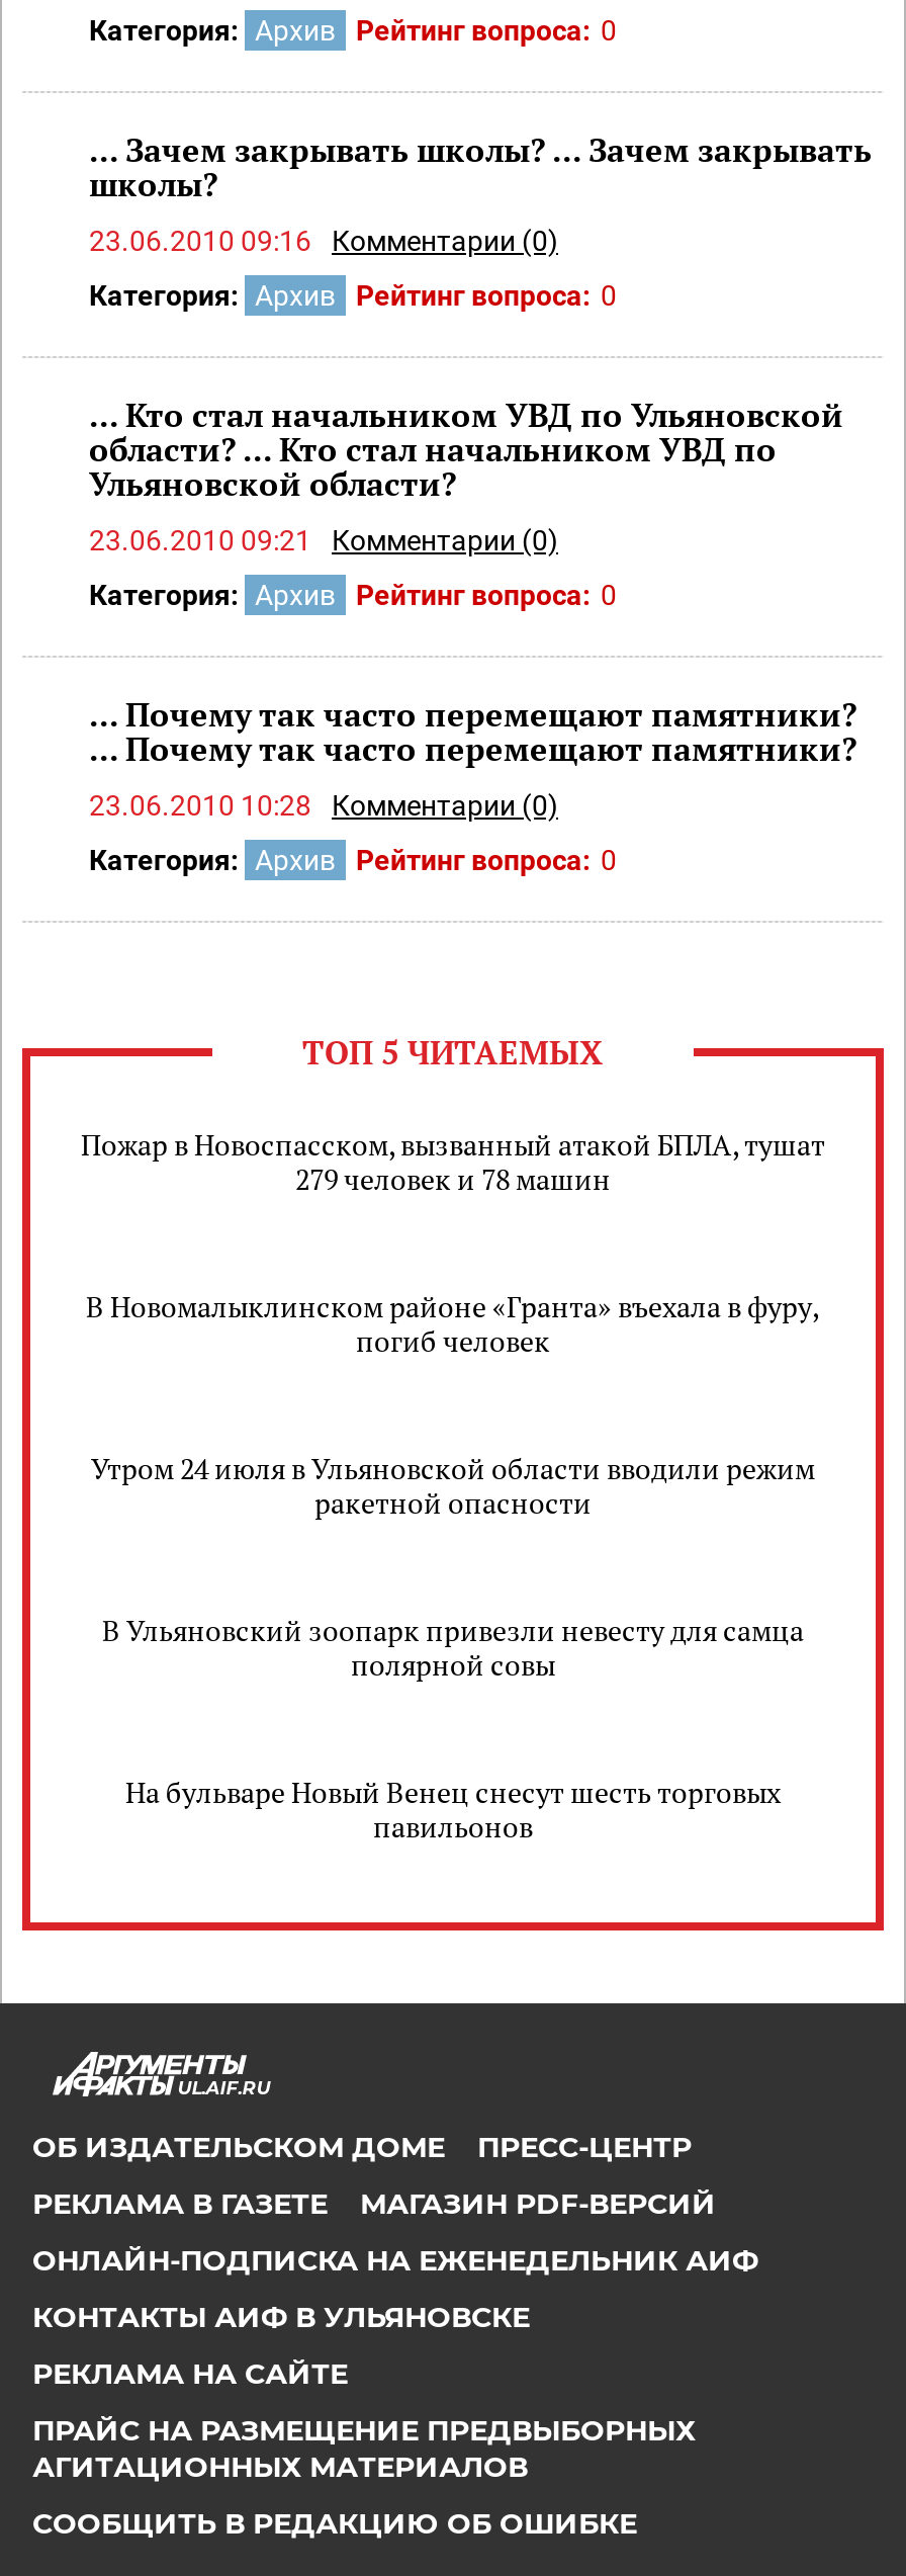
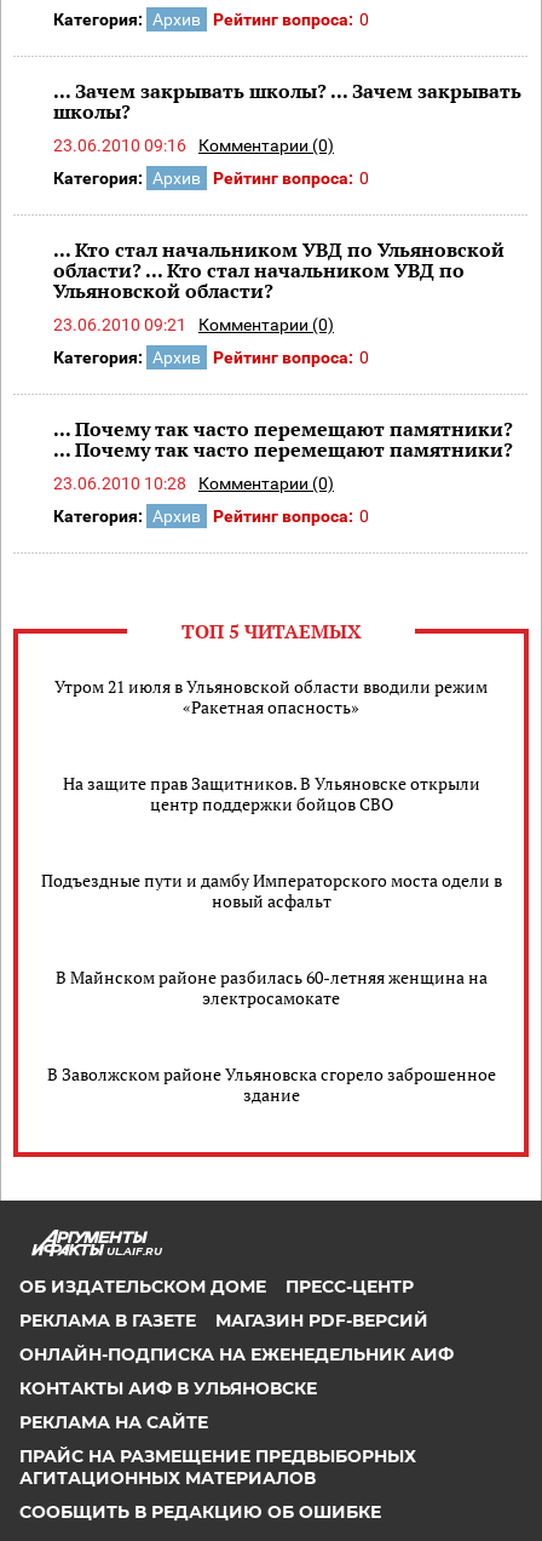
[81,1125,825,1198] Пожар в Новоспасском, вызванный атакой БПЛА, тушат | 279 человек и 78 машин -> [54,675,488,718] Утром 21 июля в Ульяновской области вводили режим | «Ракетная опасность»
[86,1287,820,1360] В Новомалыклинском районе «Гранта» въехала в фуру, | погиб человек -> [62,772,480,815] На защите прав Защитников. В Ульяновске открыли | центр поддержки бойцов СВО
[91,1449,815,1522] Утром 24 июля в Ульяновской области вводили режим | ракетной опасности -> [41,869,501,912] Подъездные пути и дамбу Императорского моста одели в | новый асфальт
[102,1611,804,1684] В Ульяновский зоопарк привезли невесту для самца | полярной совы -> [55,966,487,1009] В Майнском районе разбилась 60-летняя женщина на | электросамокате
[125,1773,781,1845] На бульваре Новый Венец снесут шесть торговых | павильонов -> [47,1062,495,1106] В Заволжском районе Ульяновска сгорело заброшенное | здание

